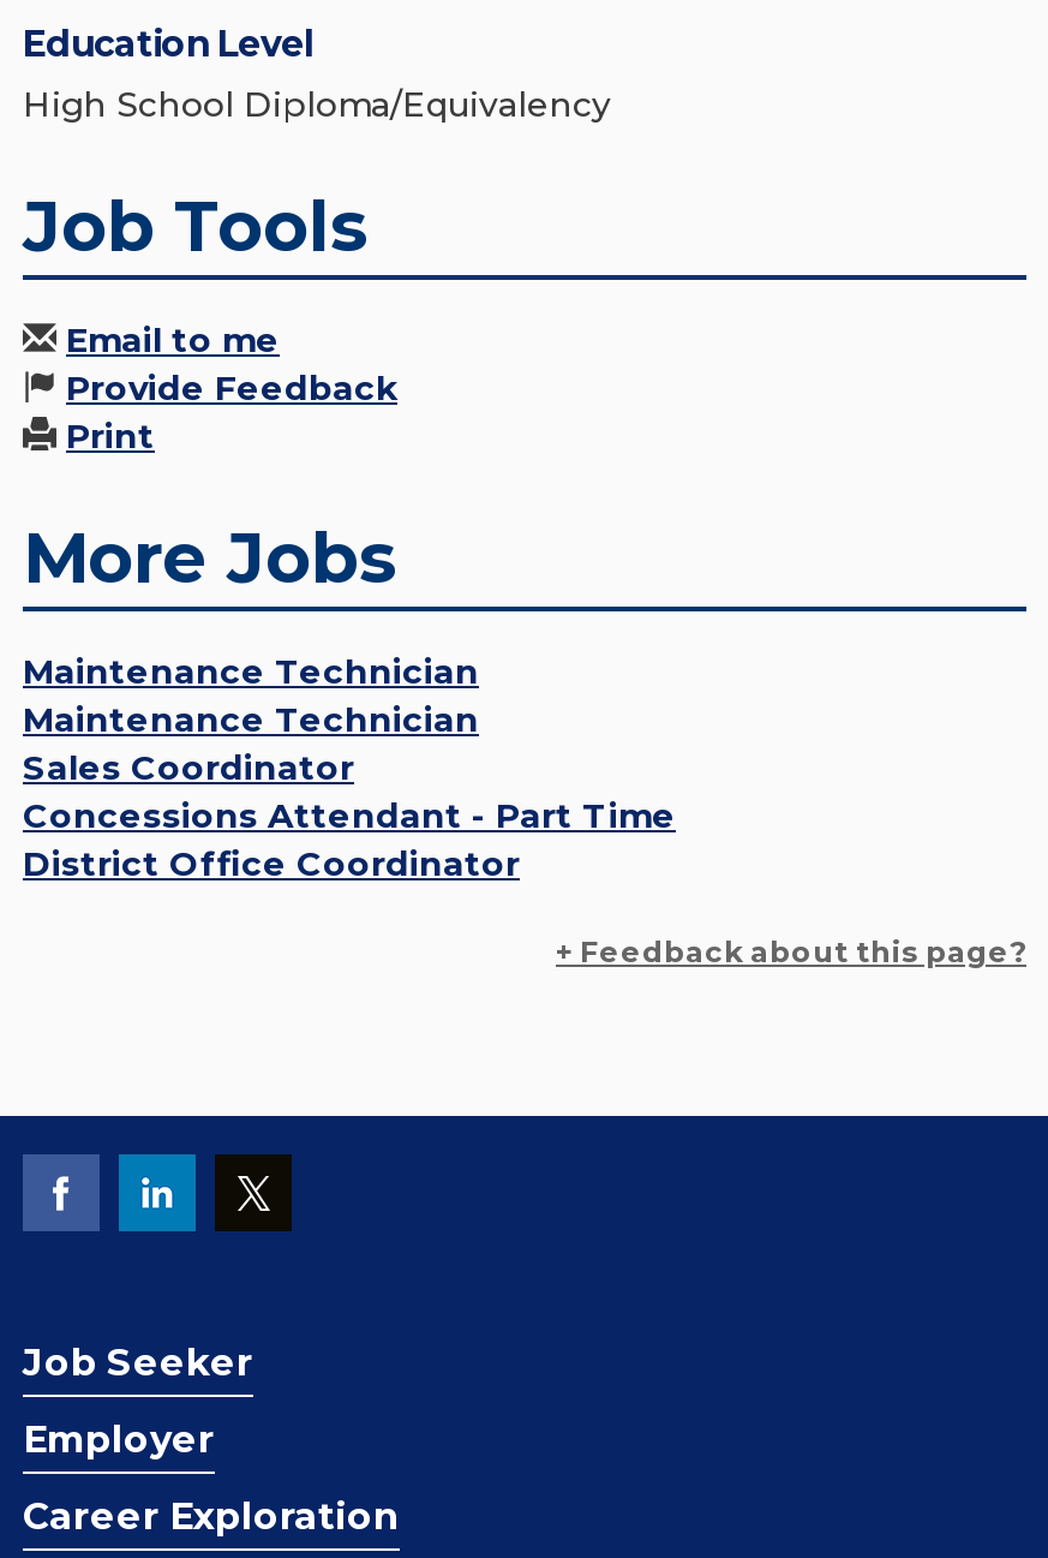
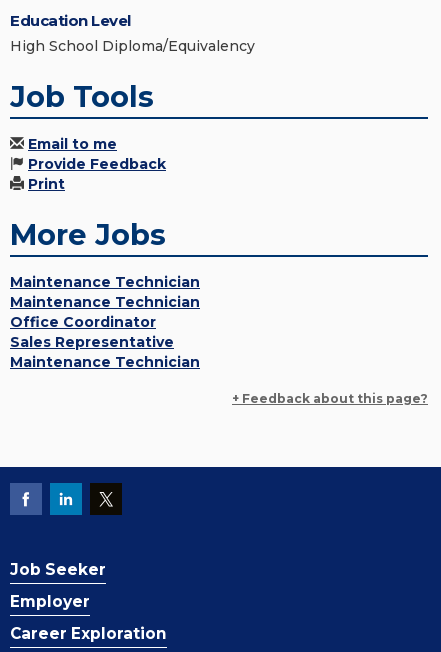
[23,747,676,886] Sales Coordinator | Concessions Attendant - Part Time | District Office Coordinator -> [10,313,200,371] Office Coordinator | Sales Representative | Maintenance Technician

